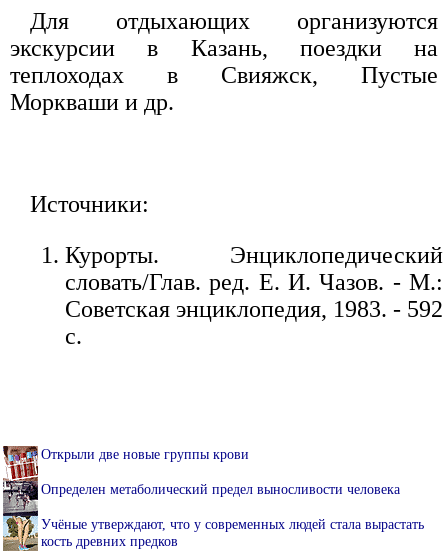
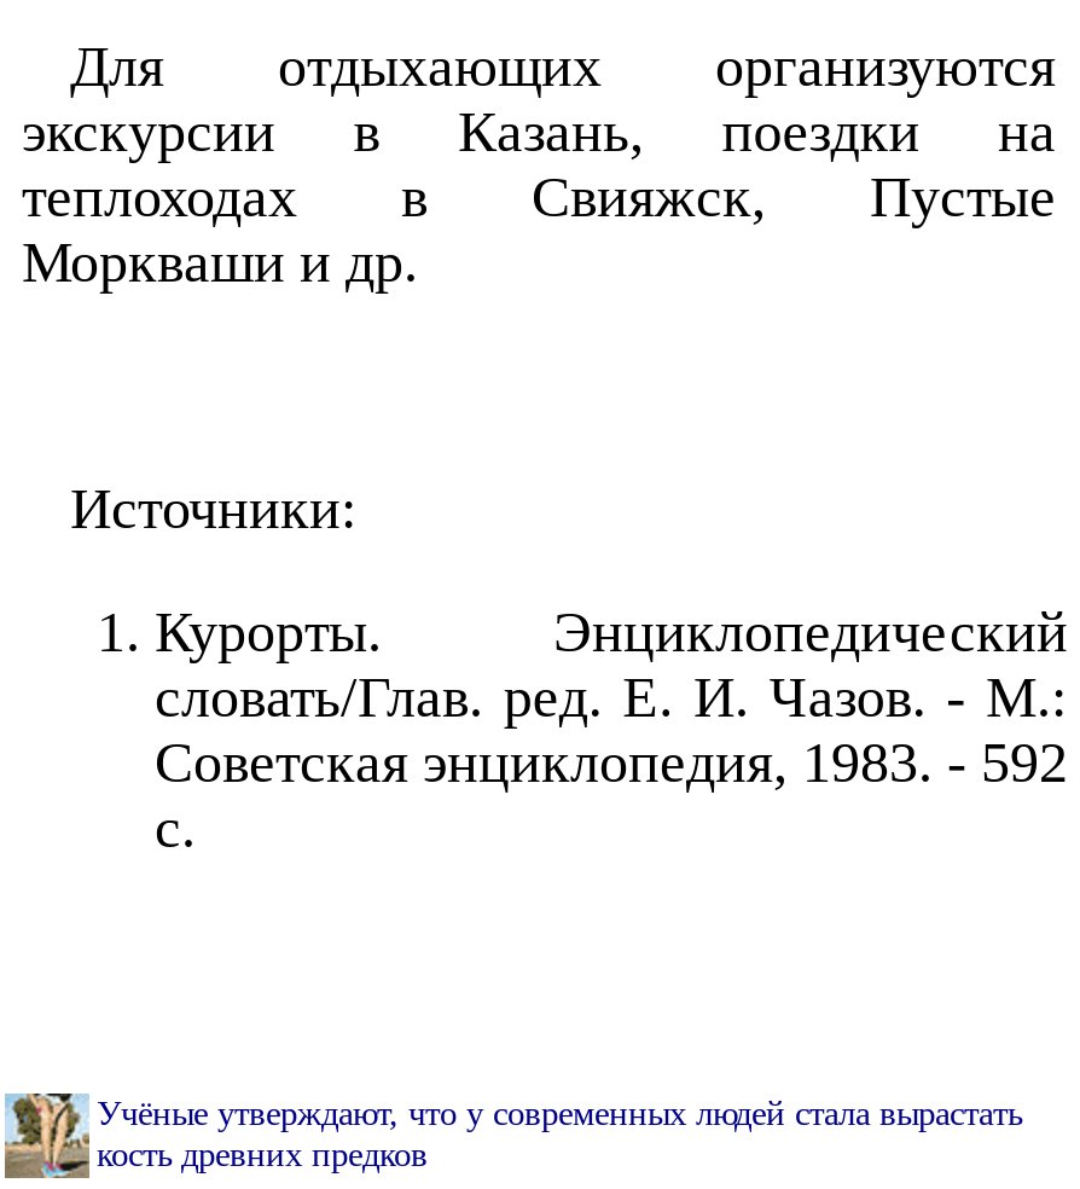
[3,445,400,517] [image] | Открыли две новые группы крови | Определен метаболический предел выносливости человека -> none

